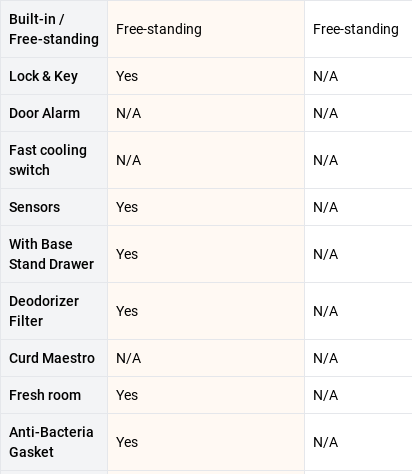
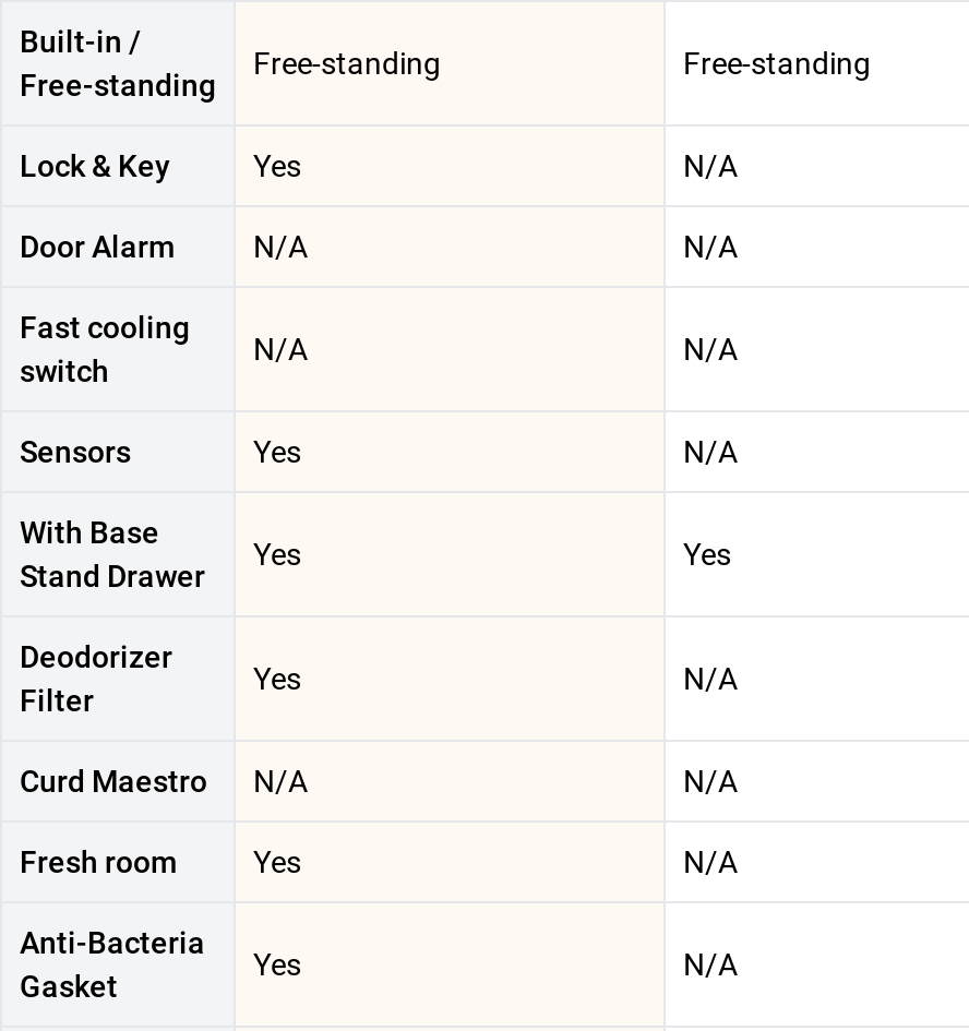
[313,246,338,262] N/A -> [683,537,731,572] Yes

